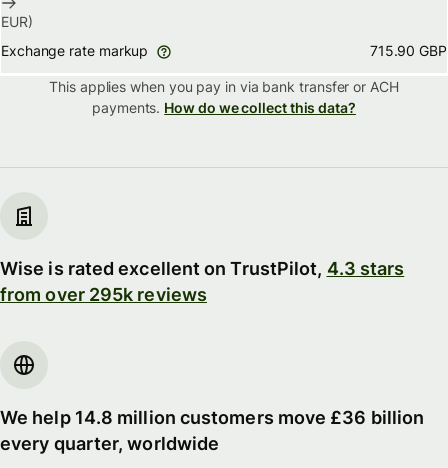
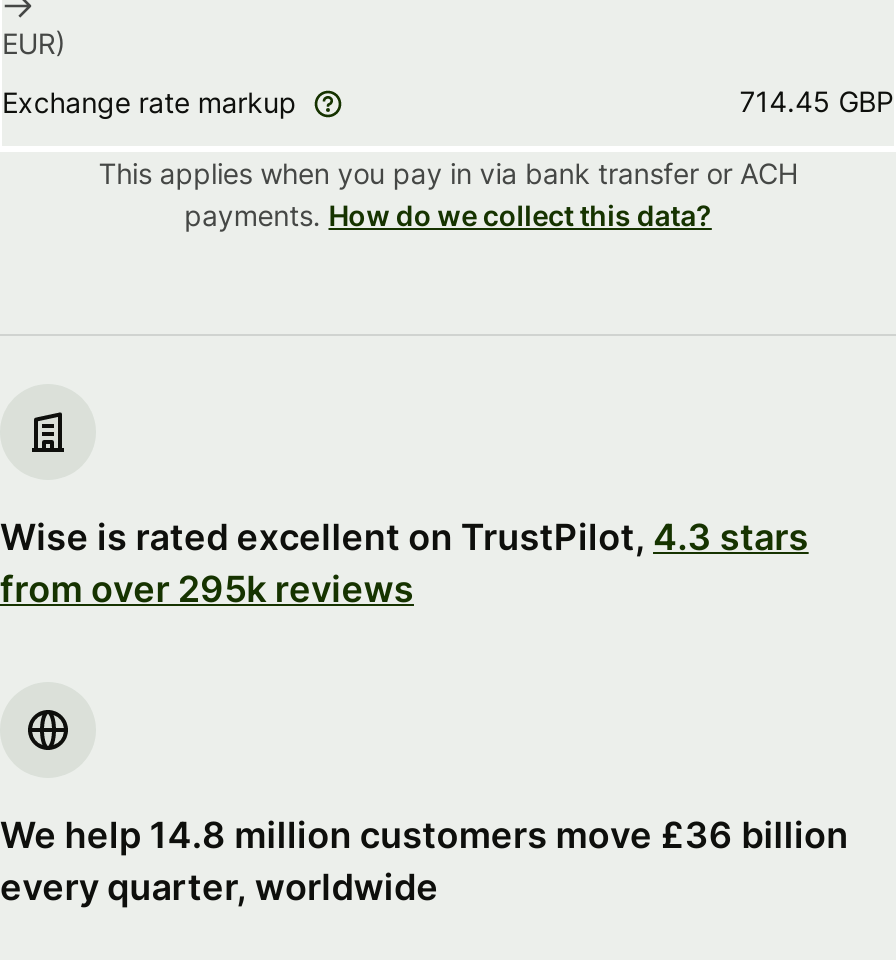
[370,42,447,59] 715.90 GBP -> [740,84,894,118] 714.45 GBP

